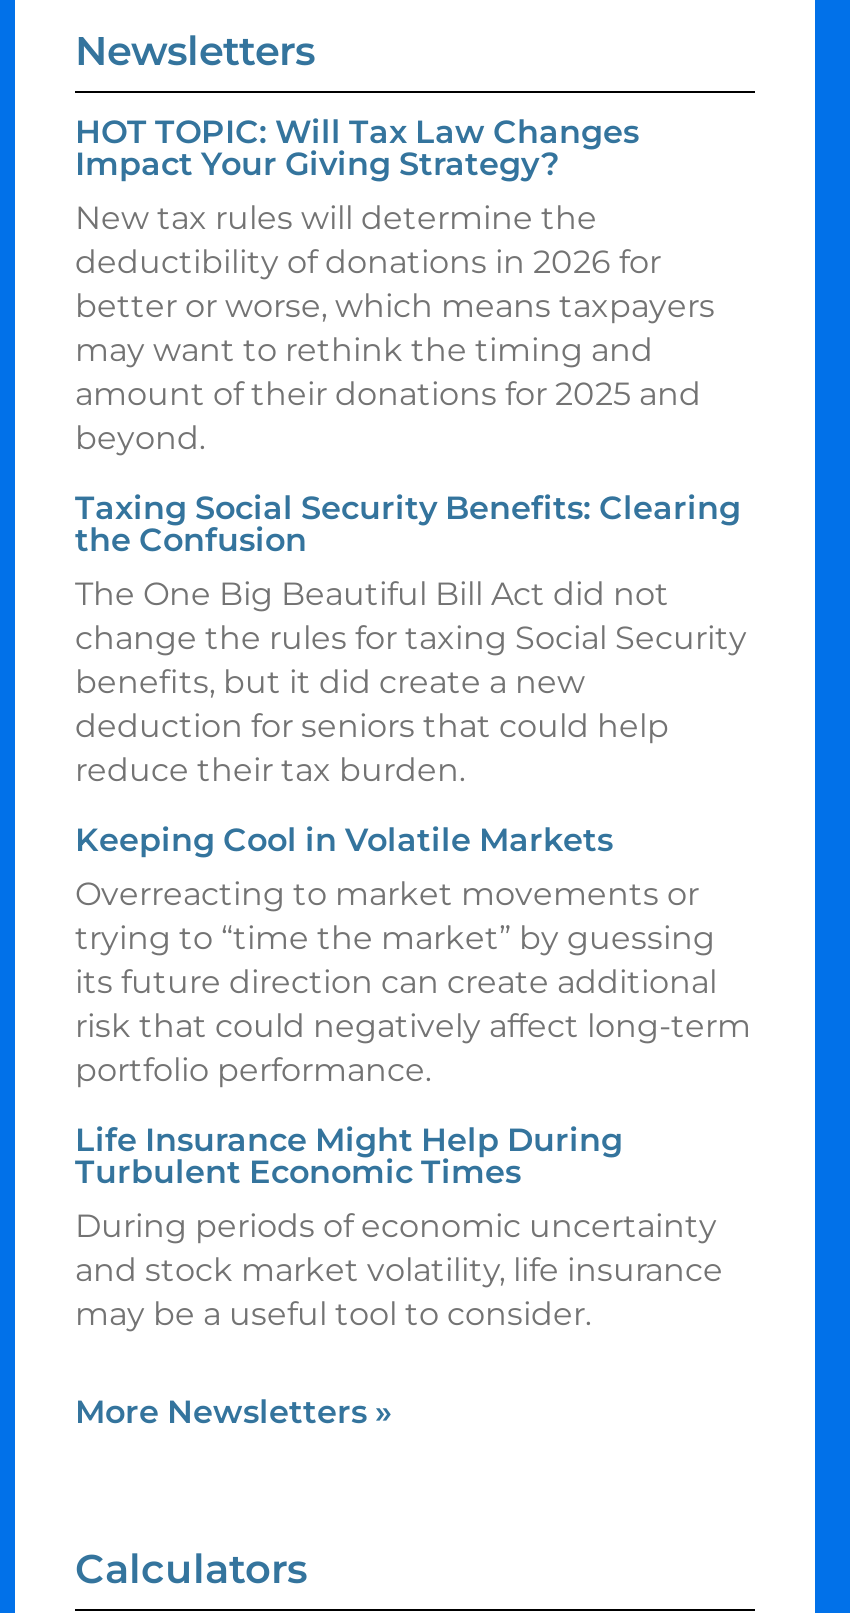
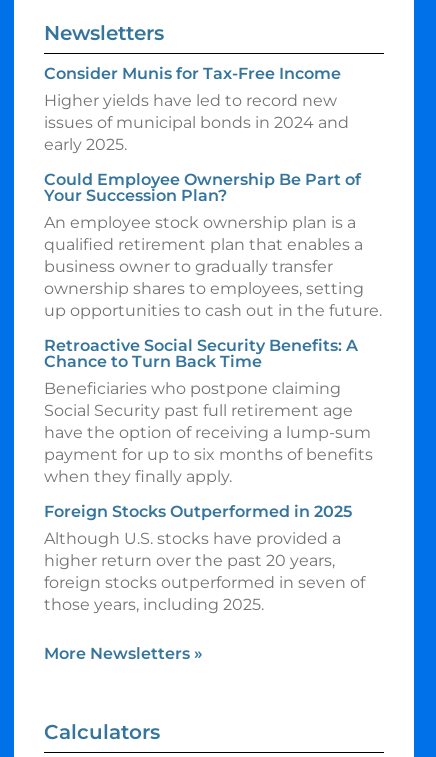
[75,113,715,457] HOT TOPIC: Will Tax Law Changes | Impact Your Giving Strategy? | New tax rules will determine the | deductibility of donations in 2026 for | better or worse, which means taxpayers | may want to rethink the timing and | amount of their donations for 2025 and | beyond. -> [44,64,349,154] Consider Munis for Tax-Free Income | Higher yields have led to record new | issues of municipal bonds in 2024 and | early 2025.
[75,489,747,789] Taxing Social Security Benefits: Clearing | the Confusion | The One Big Beautiful Bill Act did not | change the rules for taxing Social Security | benefits, but it did create a new | deduction for seniors that could help | reduce their tax burden. -> [44,170,382,320] Could Employee Ownership Be Part of | Your Succession Plan? | An employee stock ownership plan is a | qualified retirement plan that enables a | business owner to gradually transfer | ownership shares to employees, setting | up opportunities to cash out in the future.
[75,821,751,1089] Keeping Cool in Volatile Markets | Overreacting to market movements or | trying to “time the market” by guessing | its future direction can create additional | risk that could negatively affect long-term | portfolio performance. -> [44,336,373,486] Retroactive Social Security Benefits: A | Chance to Turn Back Time | Beneficiaries who postpone claiming | Social Security past full retirement age | have the option of receiving a lump-sum | payment for up to six months of benefits | when they finally apply.
[75,1121,723,1333] Life Insurance Might Help During | Turbulent Economic Times | During periods of economic uncertainty | and stock market volatility, life insurance | may be a useful tool to consider. -> [44,502,365,614] Foreign Stocks Outperformed in 2025 | Although U.S. stocks have provided a | higher return over the past 20 years, | foreign stocks outperformed in seven of | those years, including 2025.

